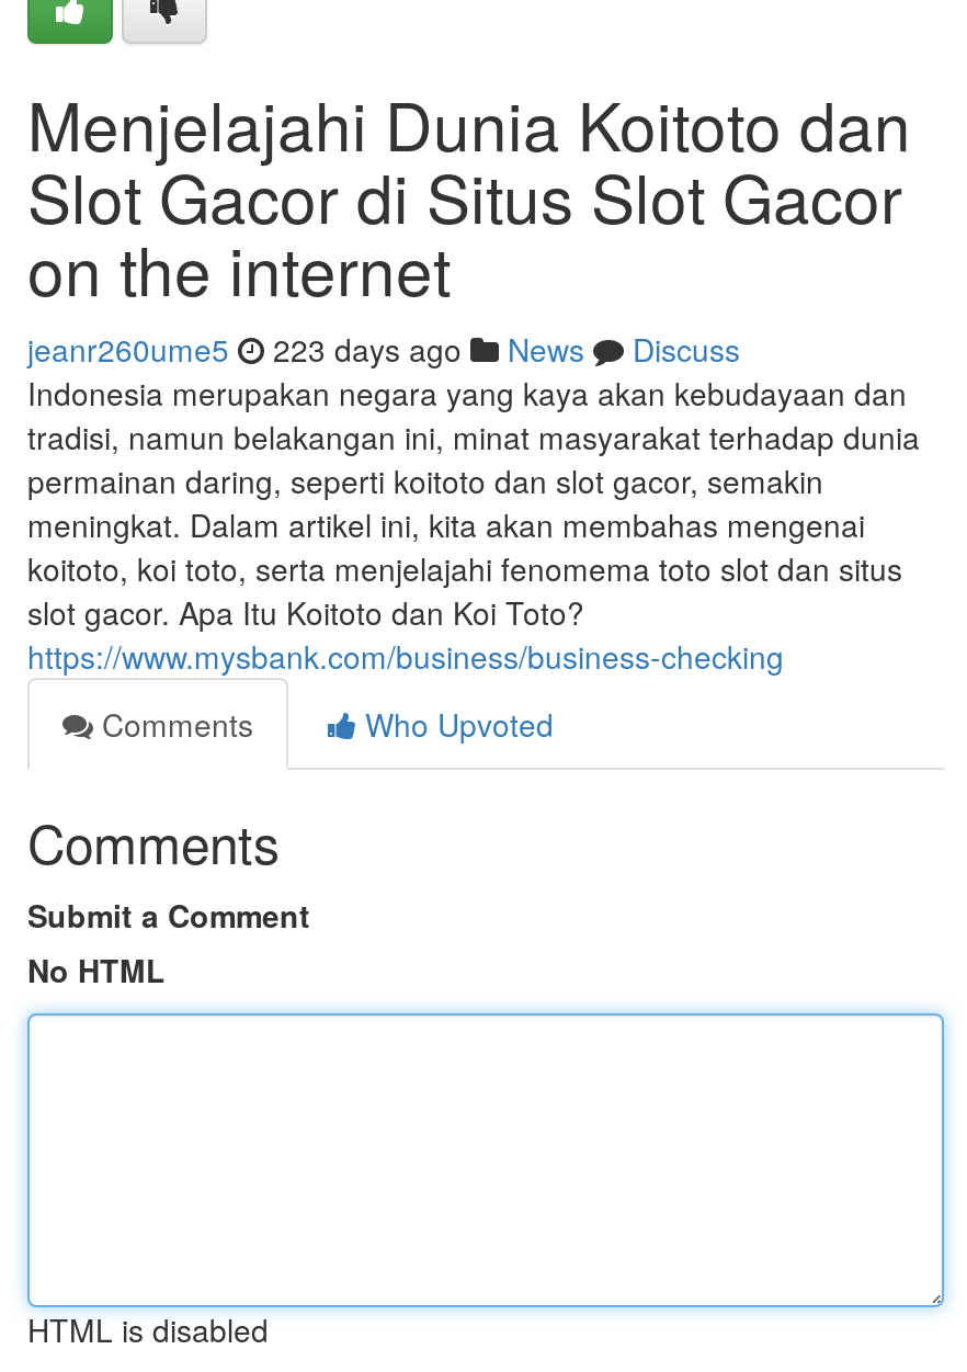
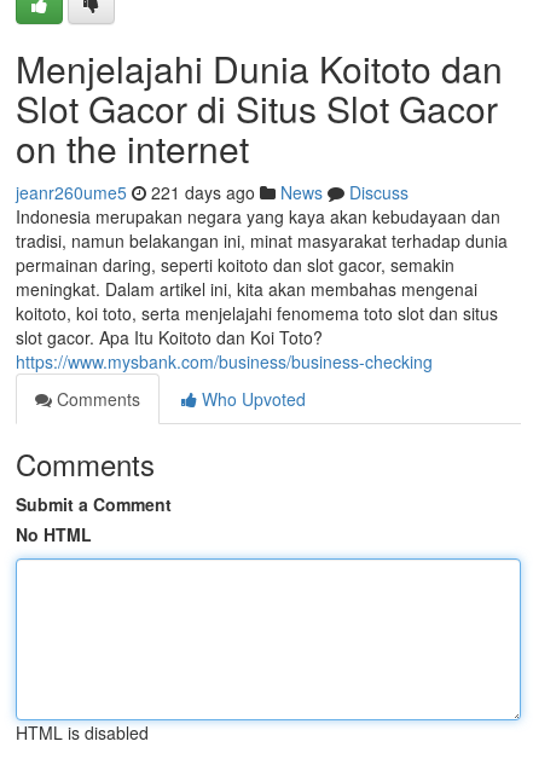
[27,327,740,371] jeanr260ume5 223 days ago News Discuss -> [16,180,409,204] jeanr260ume5 221 days ago News Discuss

